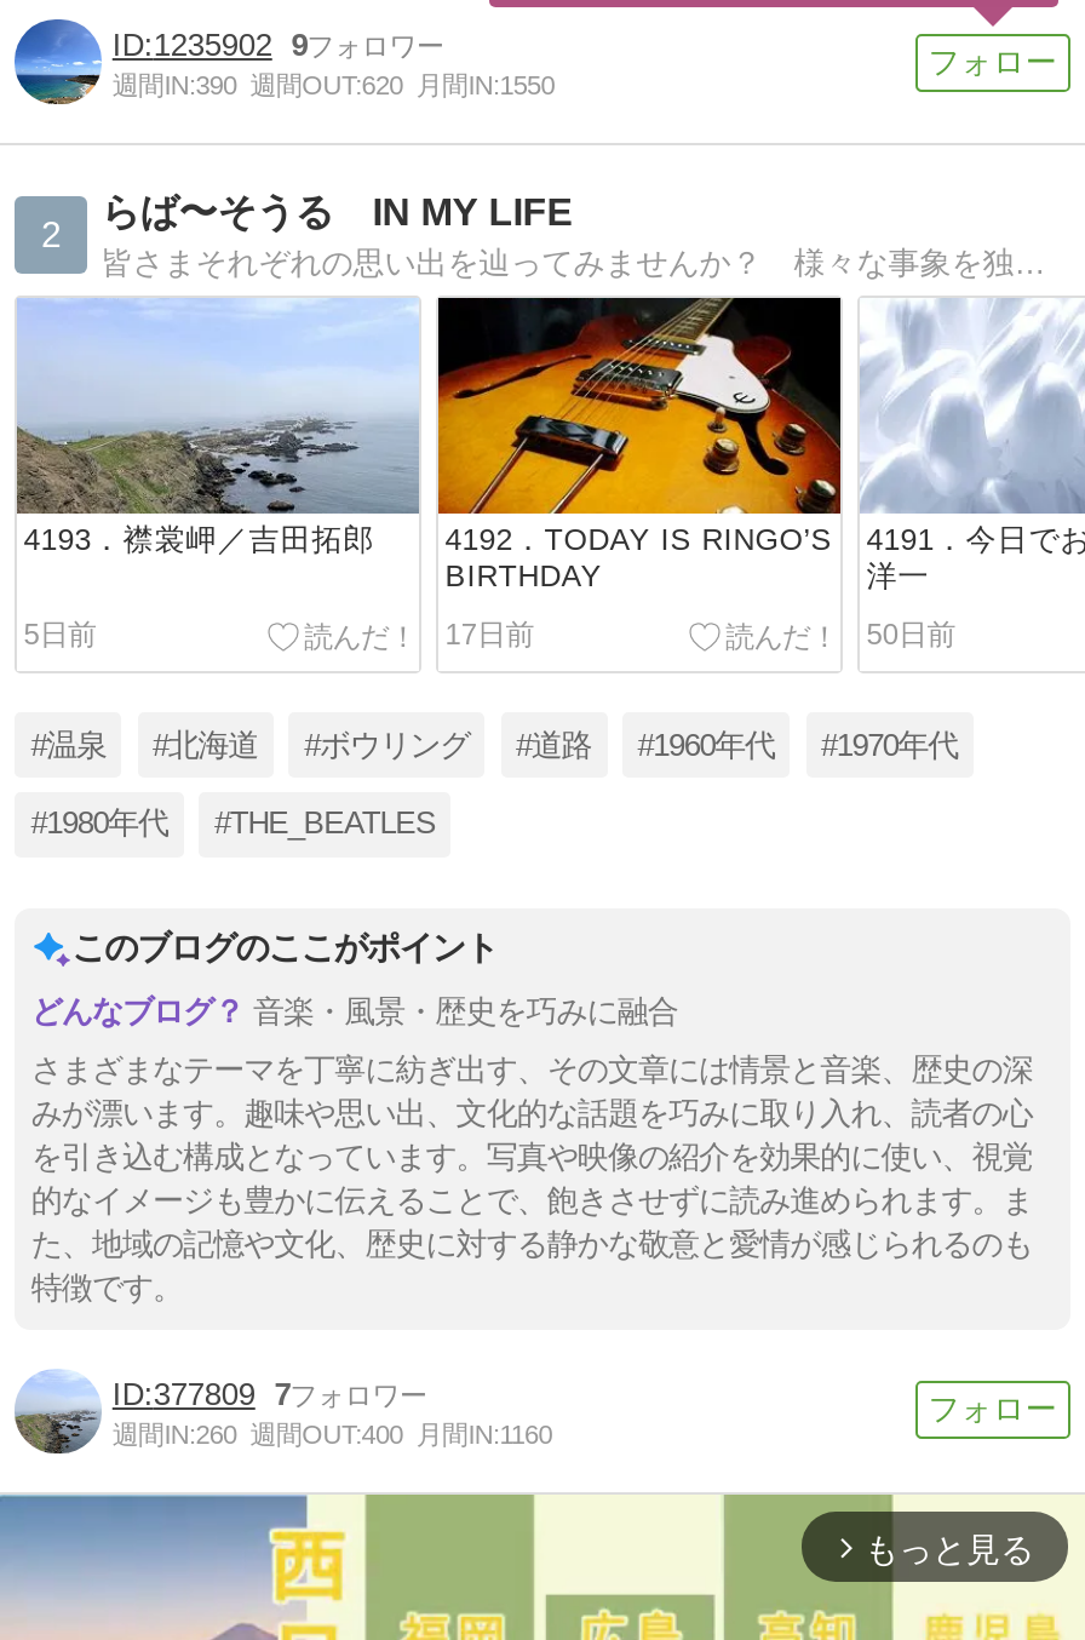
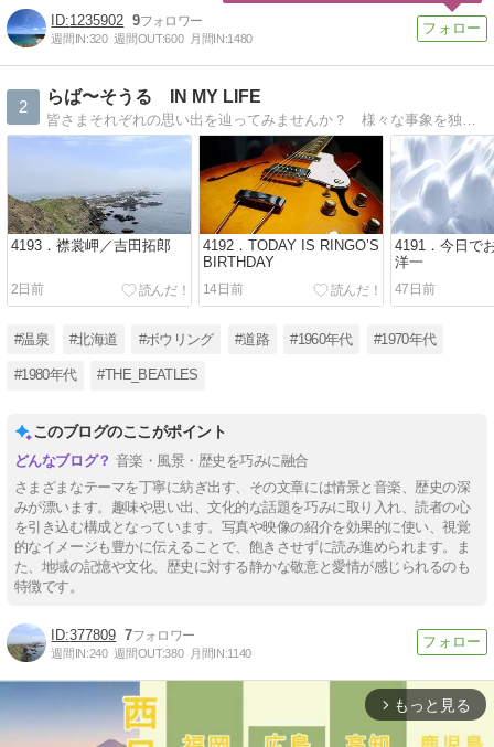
[112,71,554,100] 週間IN:390 週間OUT:620 月間IN:1550 -> [51,32,252,45] 週間IN:320 週間OUT:600 月間IN:1480
[24,617,96,651] 5日前 -> [11,281,44,296] 2日前
[445,617,534,651] 17日前 -> [203,281,243,296] 14日前
[867,617,955,651] 50日前 -> [395,281,435,296] 47日前
[112,1419,552,1448] 週間IN:260 週間OUT:400 月間IN:1160 -> [51,646,251,660] 週間IN:240 週間OUT:380 月間IN:1140

